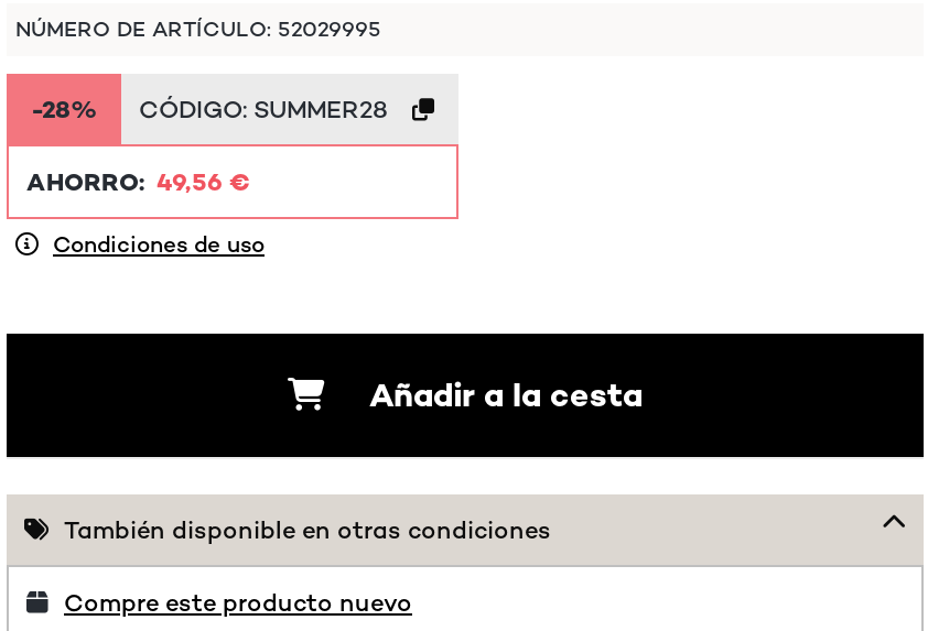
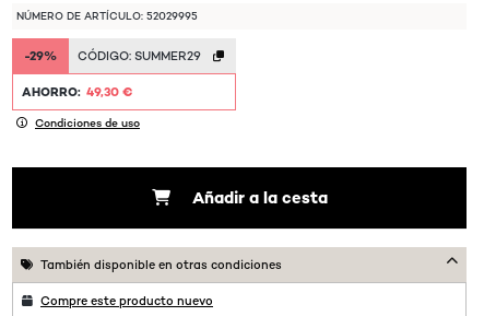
[31,94,97,125] -28% -> [24,49,57,64] -29%
[139,94,388,125] CÓDIGO: SUMMER28 -> [78,49,201,64] CÓDIGO: SUMMER29
[26,167,249,198] AHORRO: 49,56 € -> [22,85,132,100] AHORRO: 49,30 €

